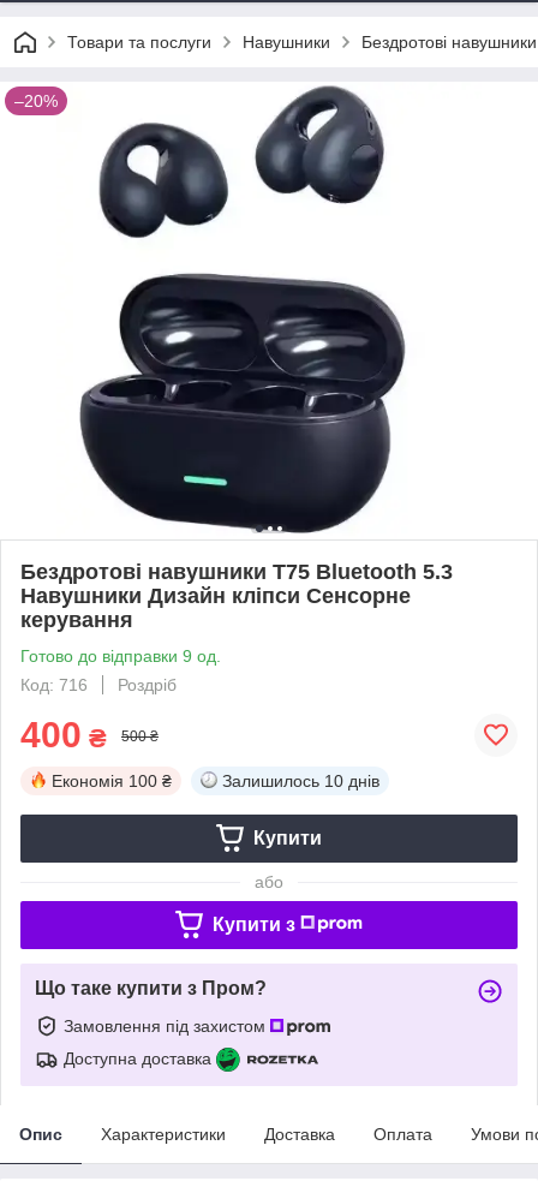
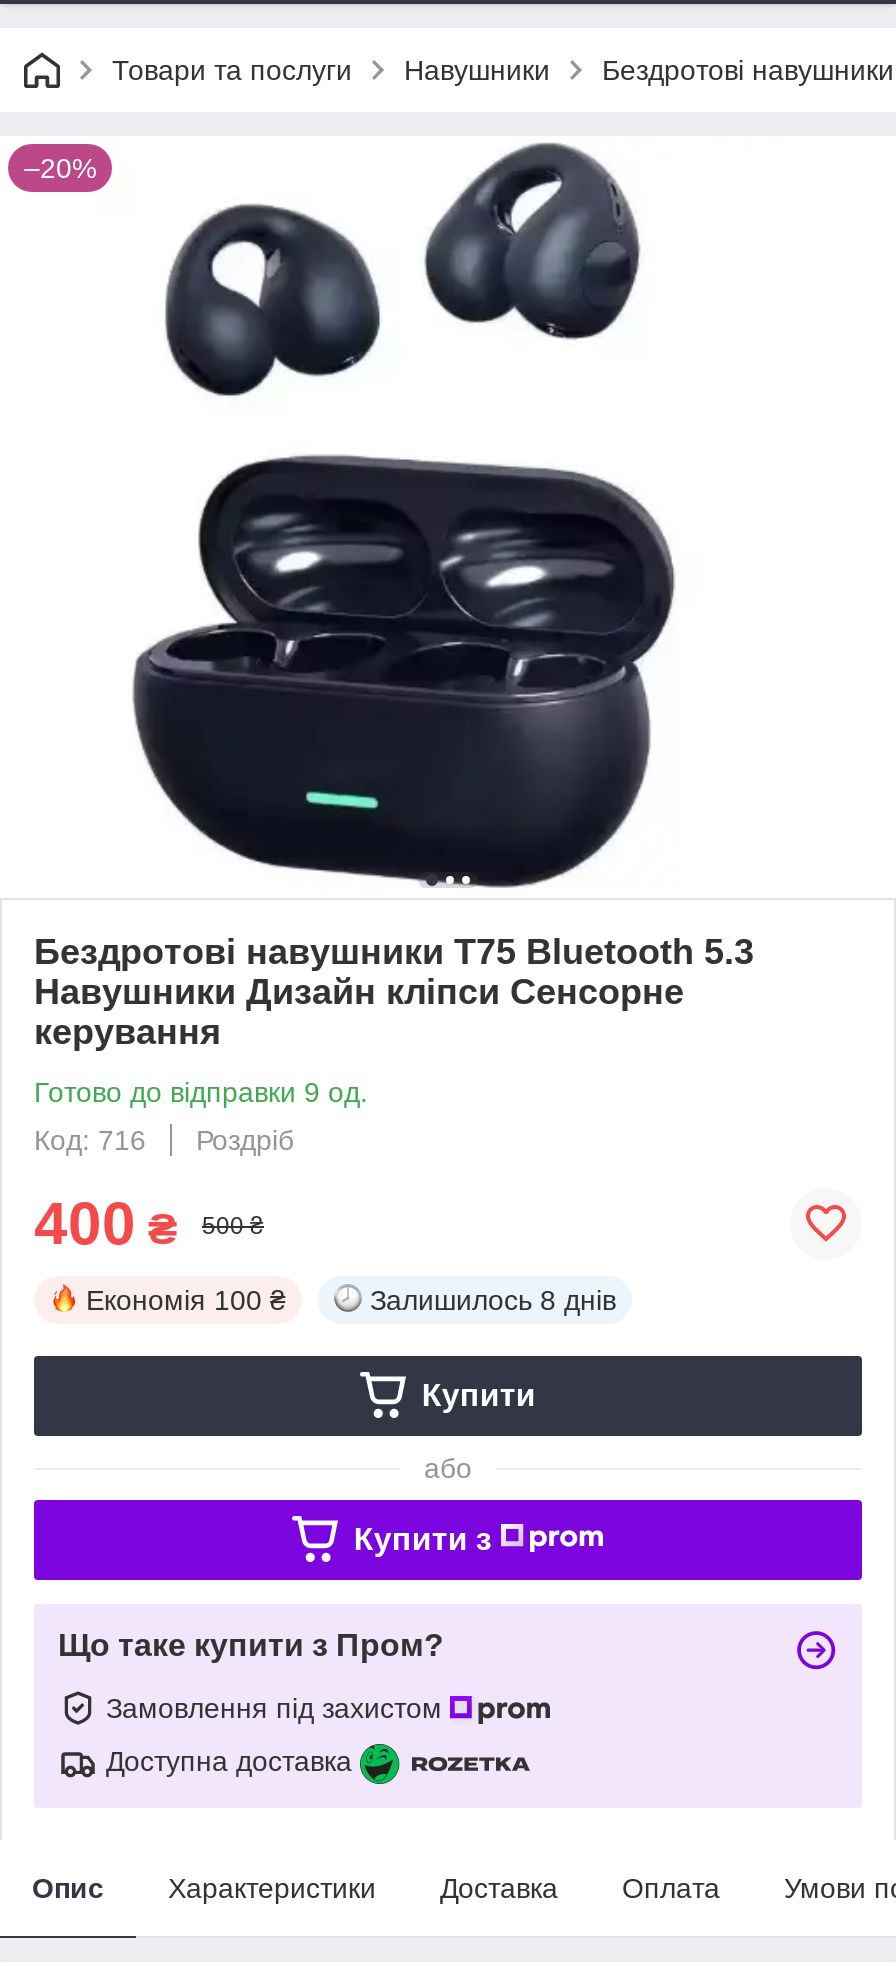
[222,771,379,790] Залишилось 10 днів -> [370,1284,616,1316] Залишилось 8 днів

